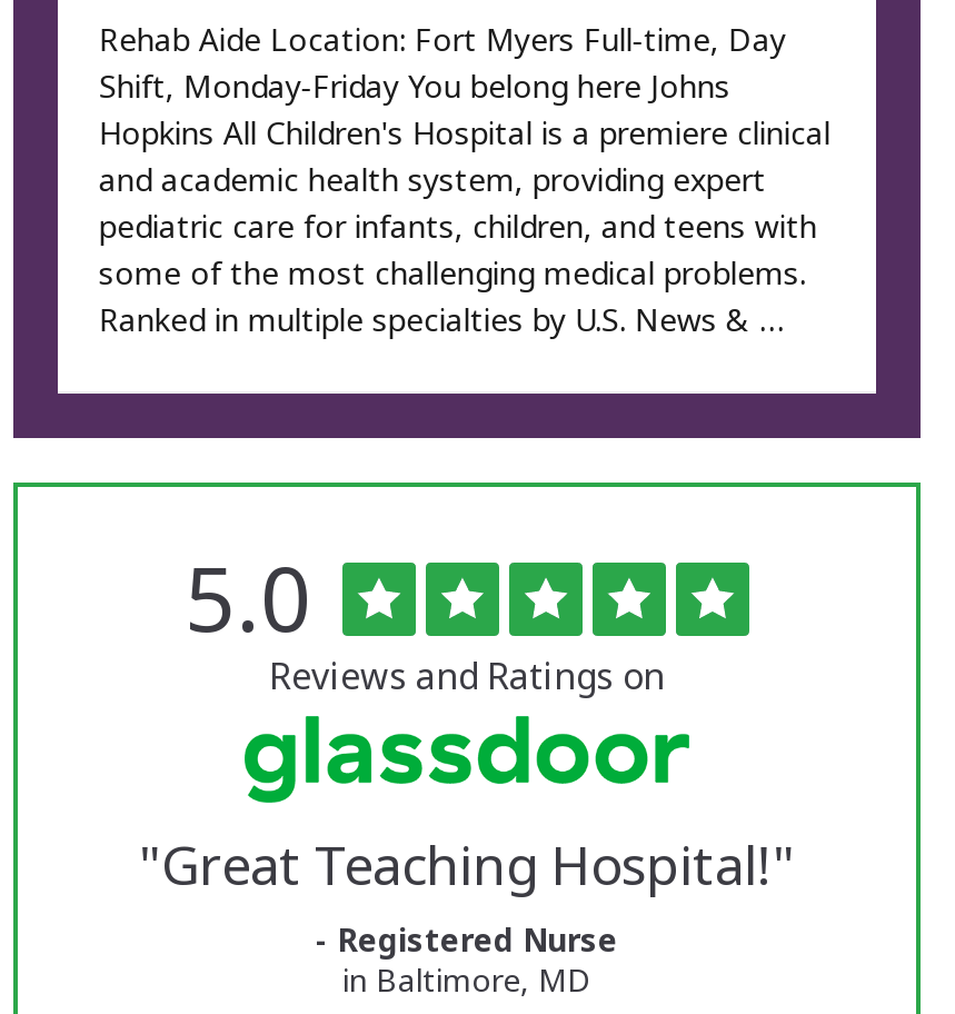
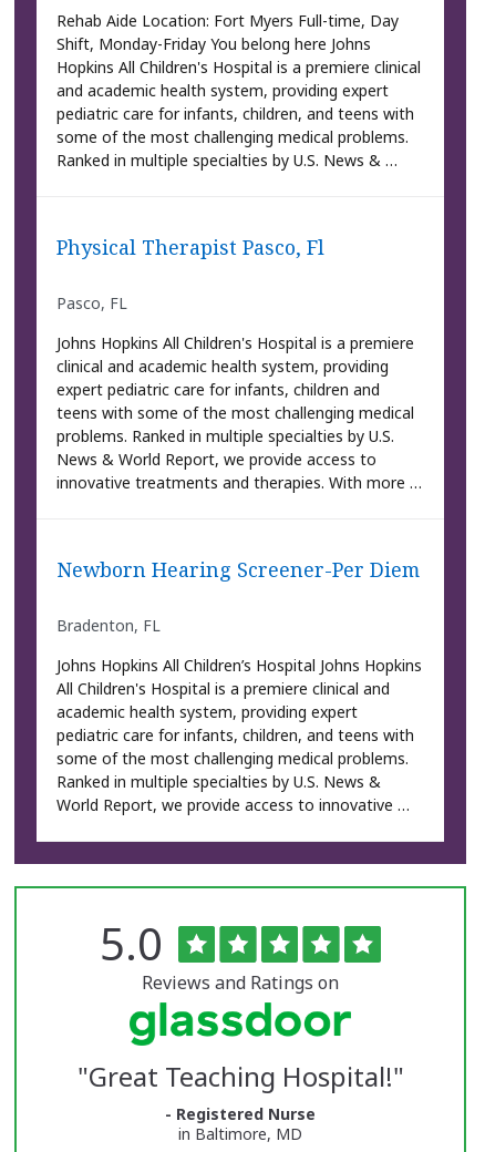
none -> [57,233,422,815] Physical Therapist Pasco, Fl | Pasco, FL | Johns Hopkins All Children's Hospital is a premiere | clinical and academic health system, providing | expert pediatric care for infants, children and | teens with some of the most challenging medical | problems. Ranked in multiple specialties by U.S. | News & World Report, we provide access to | innovative treatments and therapies. With more … | Newborn Hearing Screener-Per Diem | Bradenton, FL | Johns Hopkins All Children’s Hospital Johns Hopkins | All Children's Hospital is a premiere clinical and | academic health system, providing expert | pediatric care for infants, children, and teens with | some of the most challenging medical problems. | Ranked in multiple specialties by U.S. News & | World Report, we provide access to innovative …

